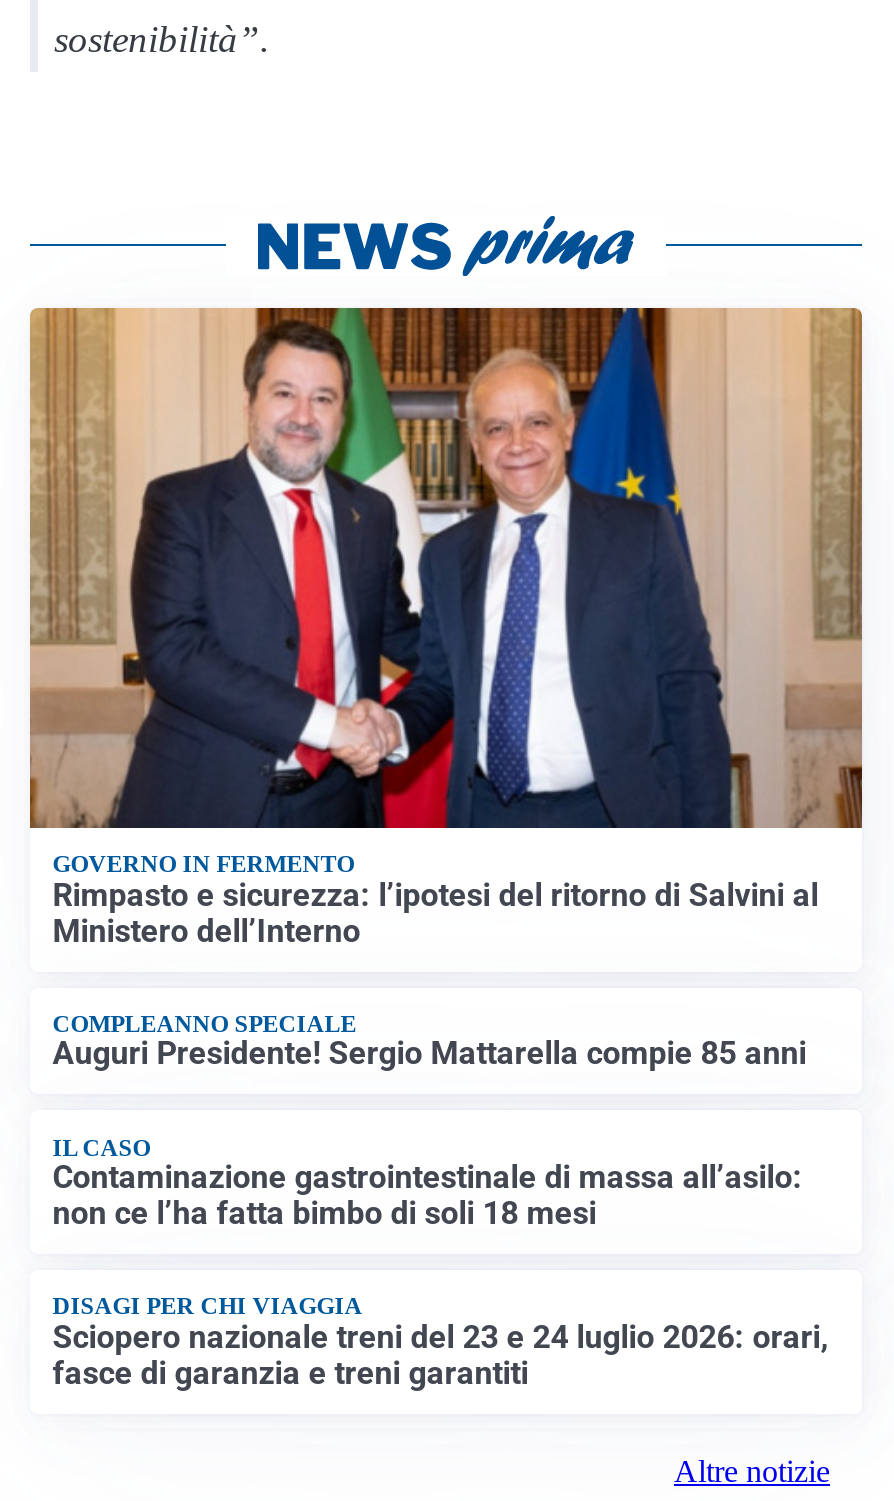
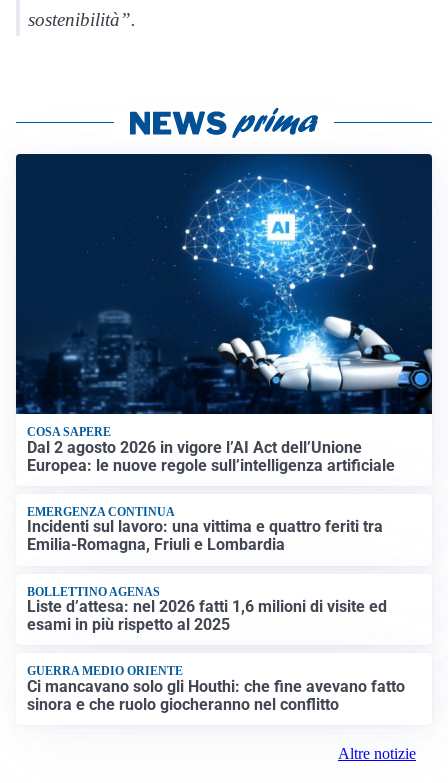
[28,306,864,949] [image] | GOVERNO IN FERMENTO | Rimpasto e sicurezza: l’ipotesi del ritorno di Salvini al | Ministero dell’Interno -> [15,153,433,475] [image] | COSA SAPERE | Dal 2 agosto 2026 in vigore l’AI Act dell’Unione | Europea: le nuove regole sull’intelligenza artificiale
[52,1010,806,1073] COMPLEANNO SPECIALE | Auguri Presidente! Sergio Mattarella compie 85 anni -> [27,505,383,554] EMERGENZA CONTINUA | Incidenti sul lavoro: una vittima e quattro feriti tra | Emilia-Romagna, Friuli e Lombardia
[52,1133,802,1232] IL CASO | Contaminazione gastrointestinale di massa all’asilo: | non ce l’ha fatta bimbo di soli 18 mesi -> [27,585,387,634] BOLLETTINO AGENAS | Liste d’attesa: nel 2026 fatti 1,6 milioni di visite ed | esami in più rispetto al 2025
[52,1293,828,1392] DISAGI PER CHI VIAGGIA | Sciopero nazionale treni del 23 e 24 luglio 2026: orari, | fasce di garanzia e treni garantiti -> [27,664,405,714] GUERRA MEDIO ORIENTE | Ci mancavano solo gli Houthi: che fine avevano fatto | sinora e che ruolo giocheranno nel conflitto

